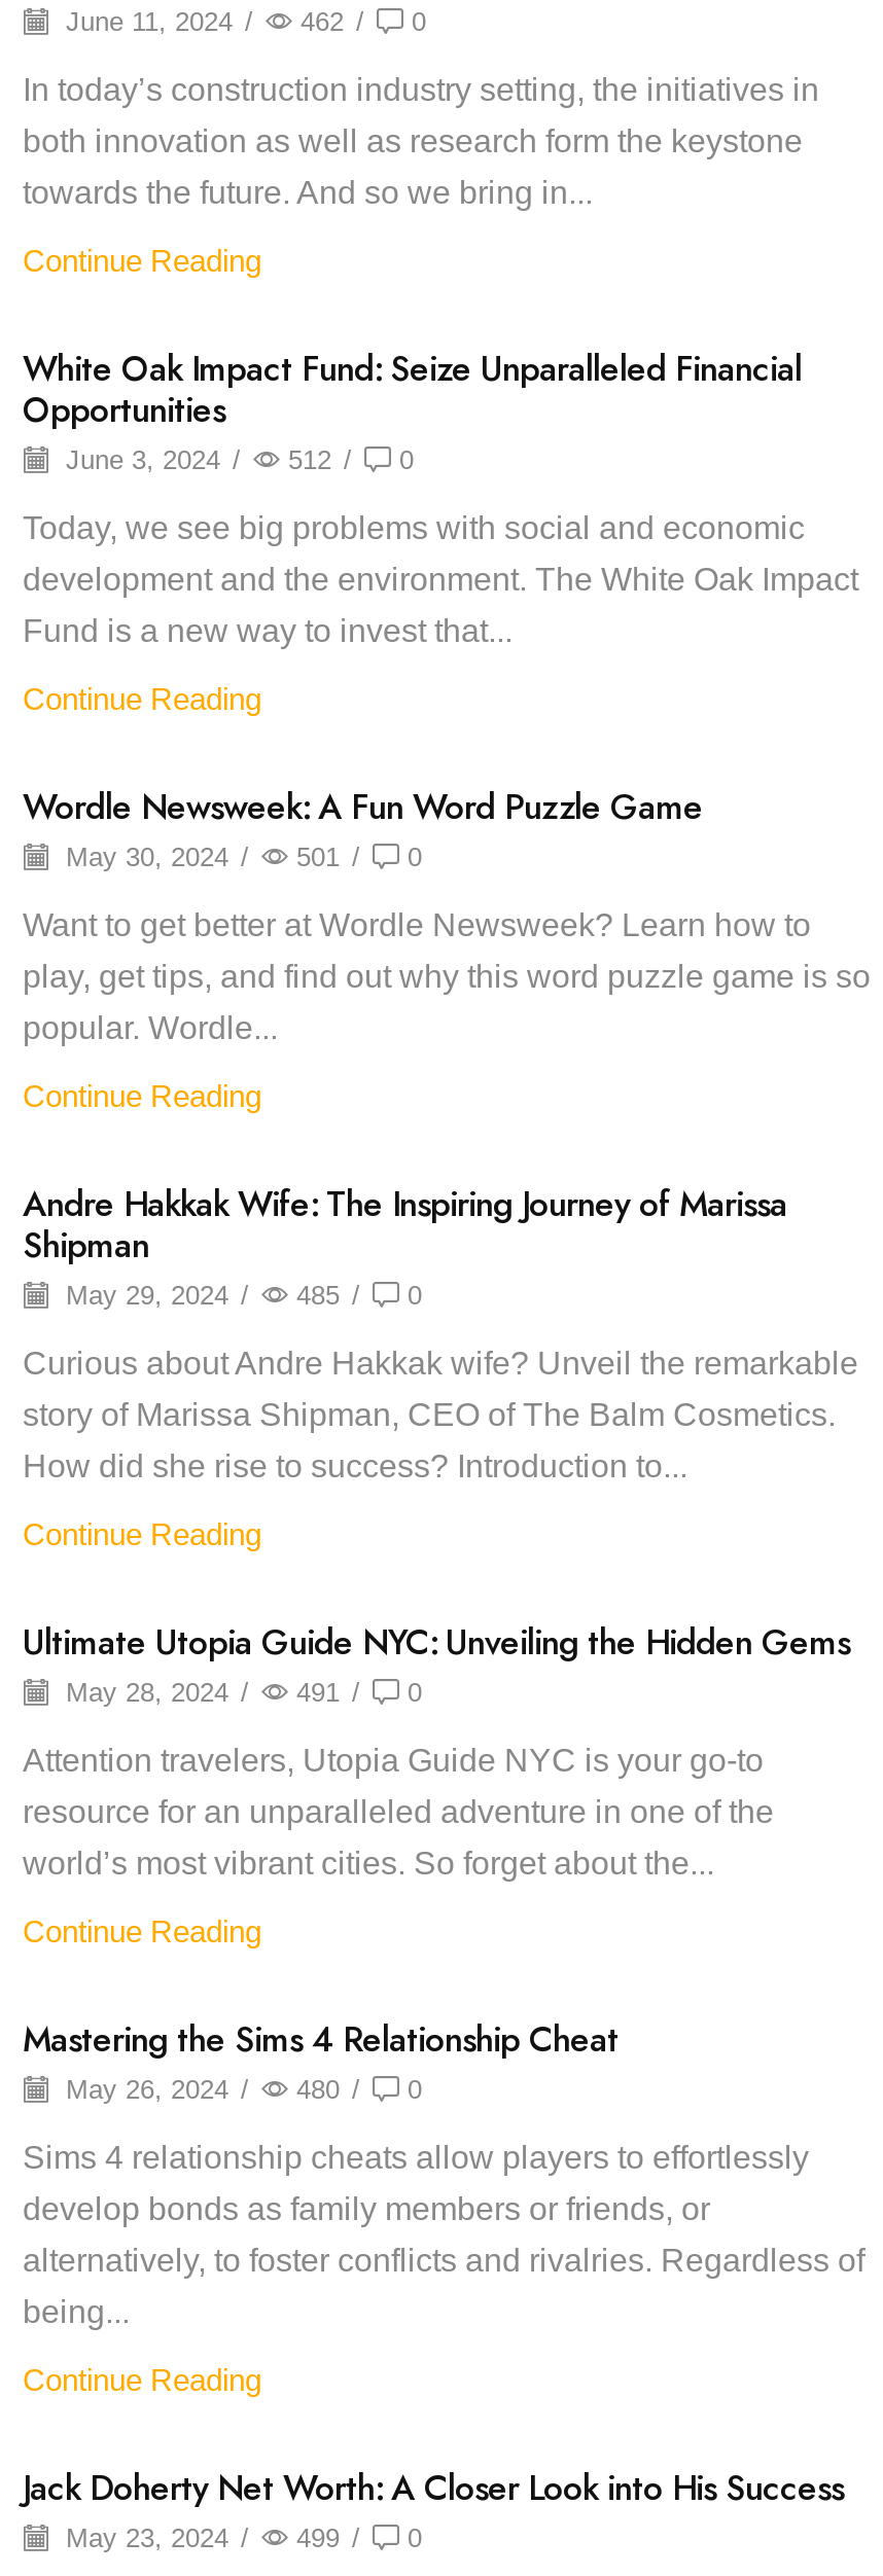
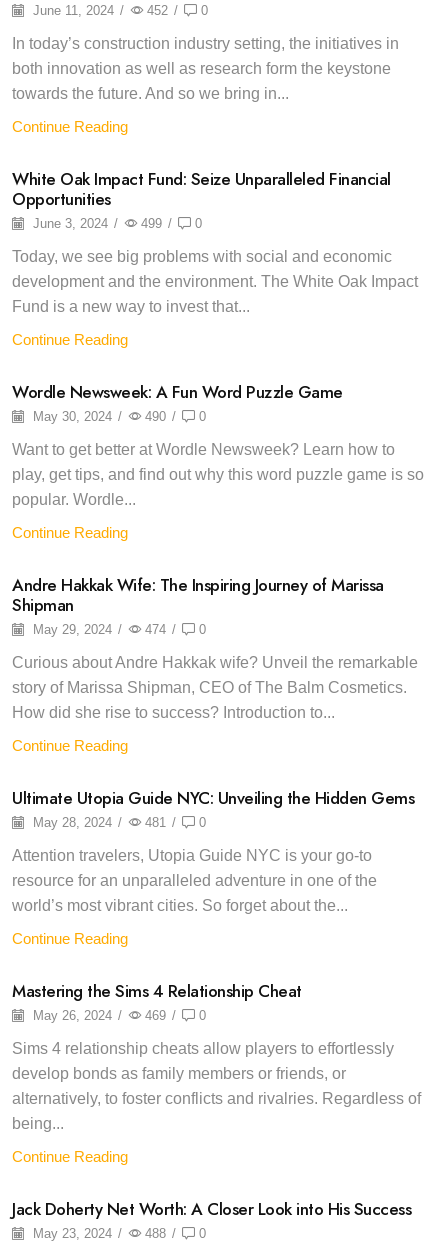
[58,6,426,37] June 11, 2024 / 462 / 0 -> [29,3,208,18] June 11, 2024 / 452 / 0
[58,444,414,475] June 3, 2024 / 512 / 0 -> [29,216,202,231] June 3, 2024 / 499 / 0
[58,842,422,872] May 30, 2024 / 501 / 0 -> [29,409,206,424] May 30, 2024 / 490 / 0
[58,1280,422,1311] May 29, 2024 / 485 / 0 -> [29,622,206,637] May 29, 2024 / 474 / 0
[58,1677,422,1708] May 28, 2024 / 491 / 0 -> [29,815,206,830] May 28, 2024 / 481 / 0
[58,2075,422,2105] May 26, 2024 / 480 / 0 -> [29,1008,206,1023] May 26, 2024 / 469 / 0
[58,2523,422,2554] May 23, 2024 / 499 / 0 -> [29,1226,206,1241] May 23, 2024 / 488 / 0

